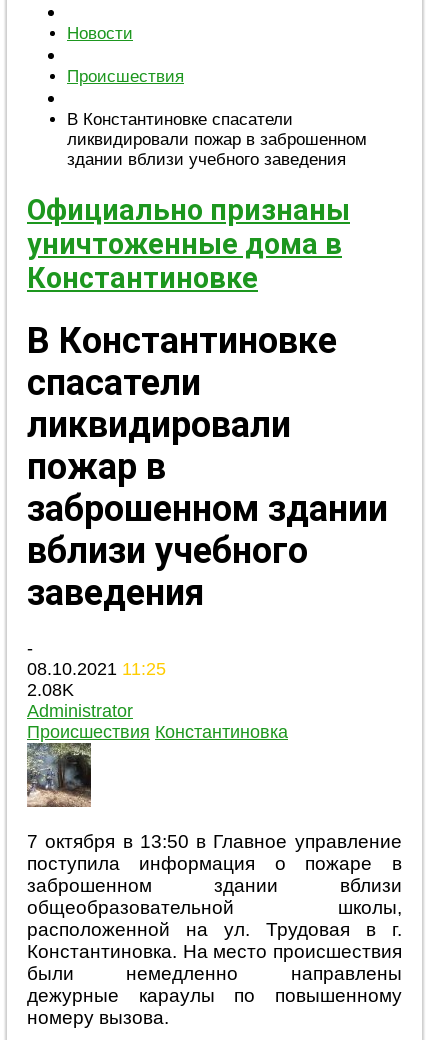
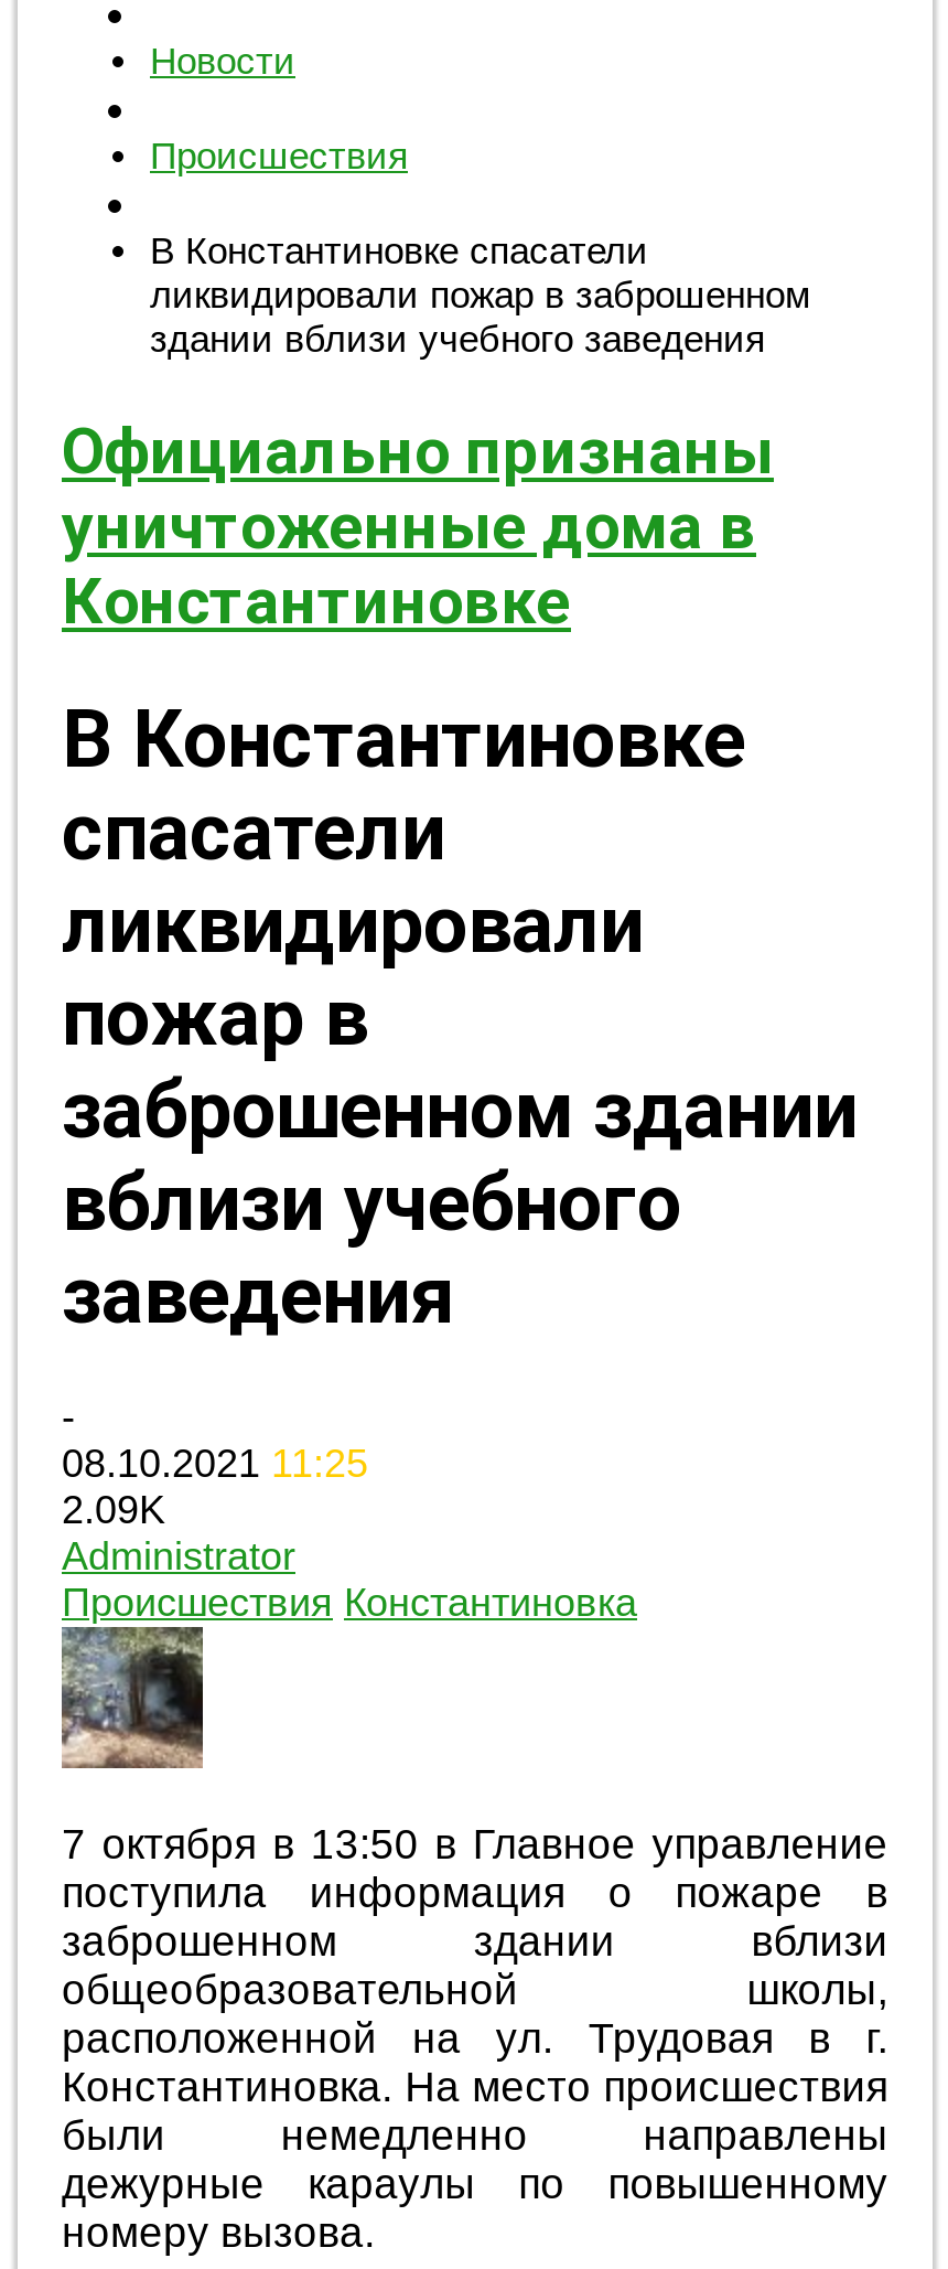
[27,680,74,700] 2.08K -> [62,1487,165,1531] 2.09K

